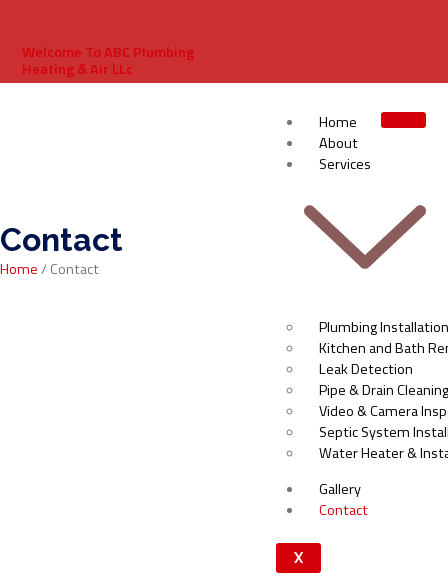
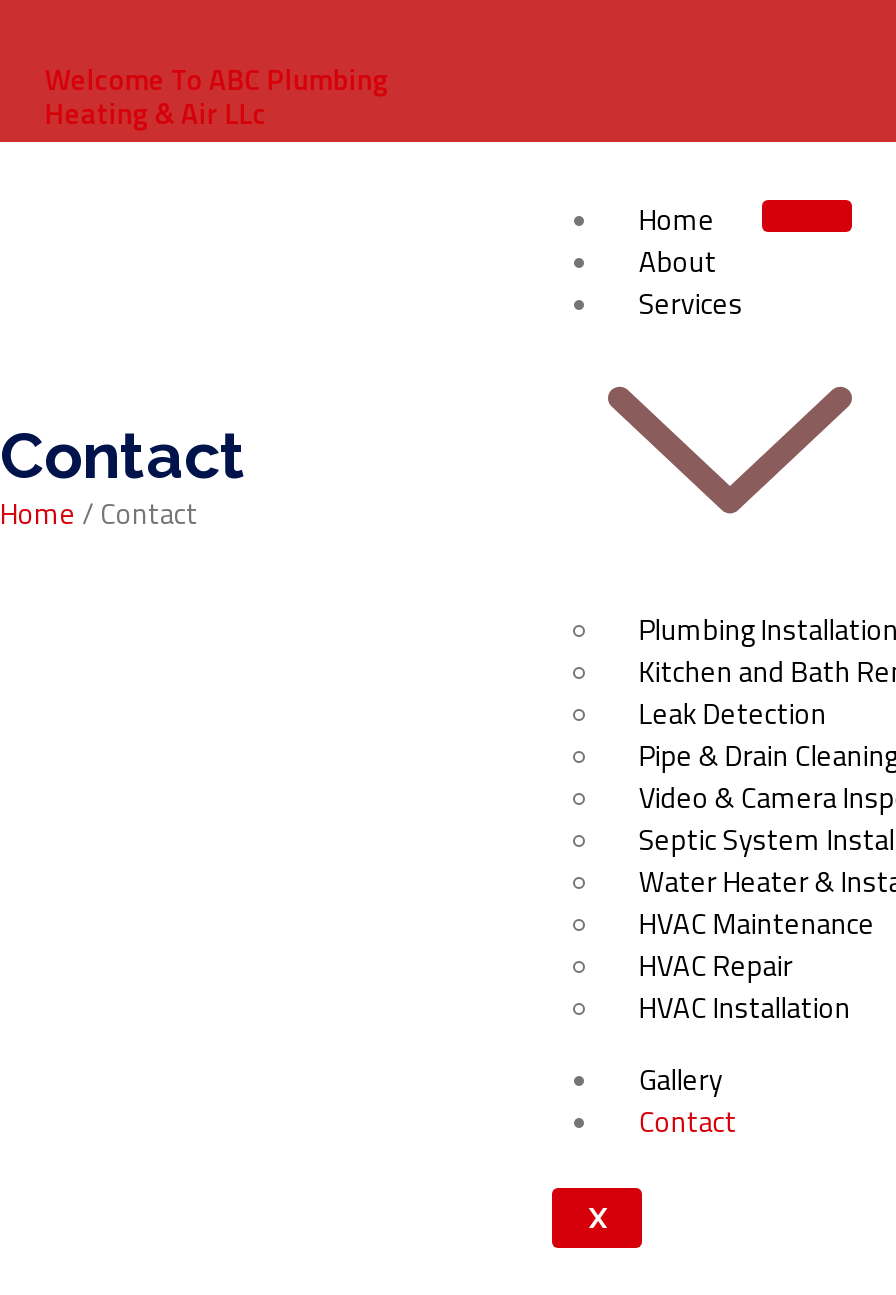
none -> [639,902,875,1030] HVAC Maintenance | HVAC Repair | HVAC Installation

